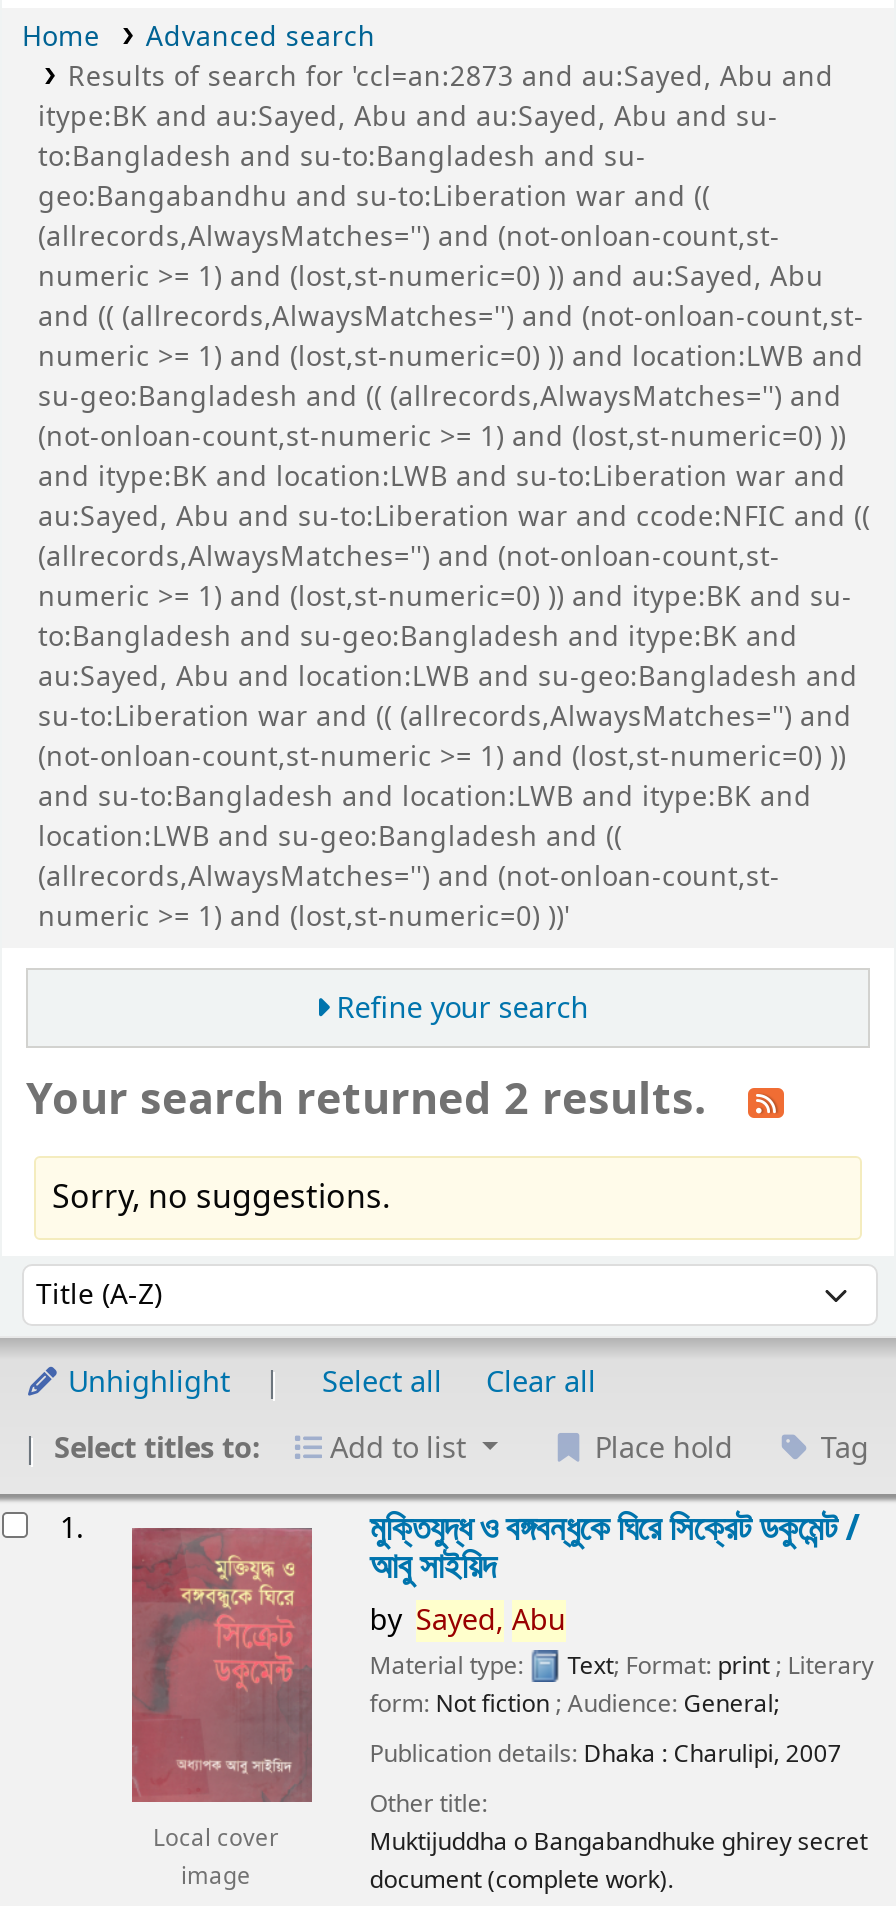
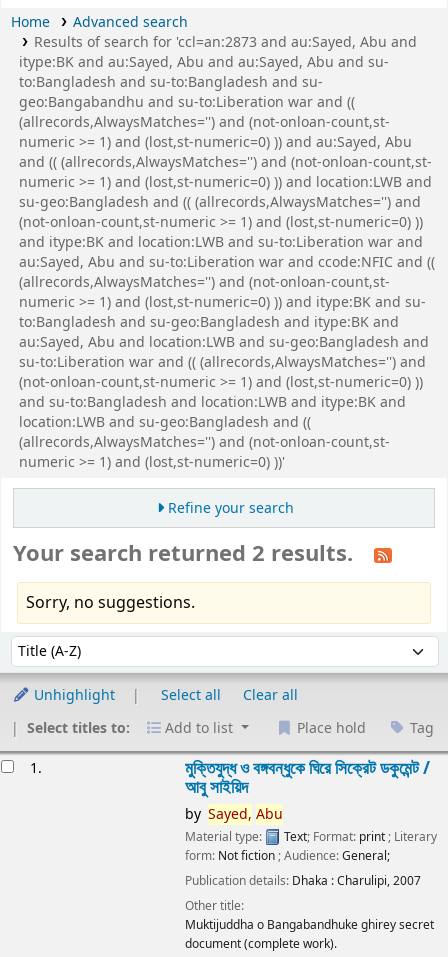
[130,1526,314,1894] [image] | Local cover | image -> none

